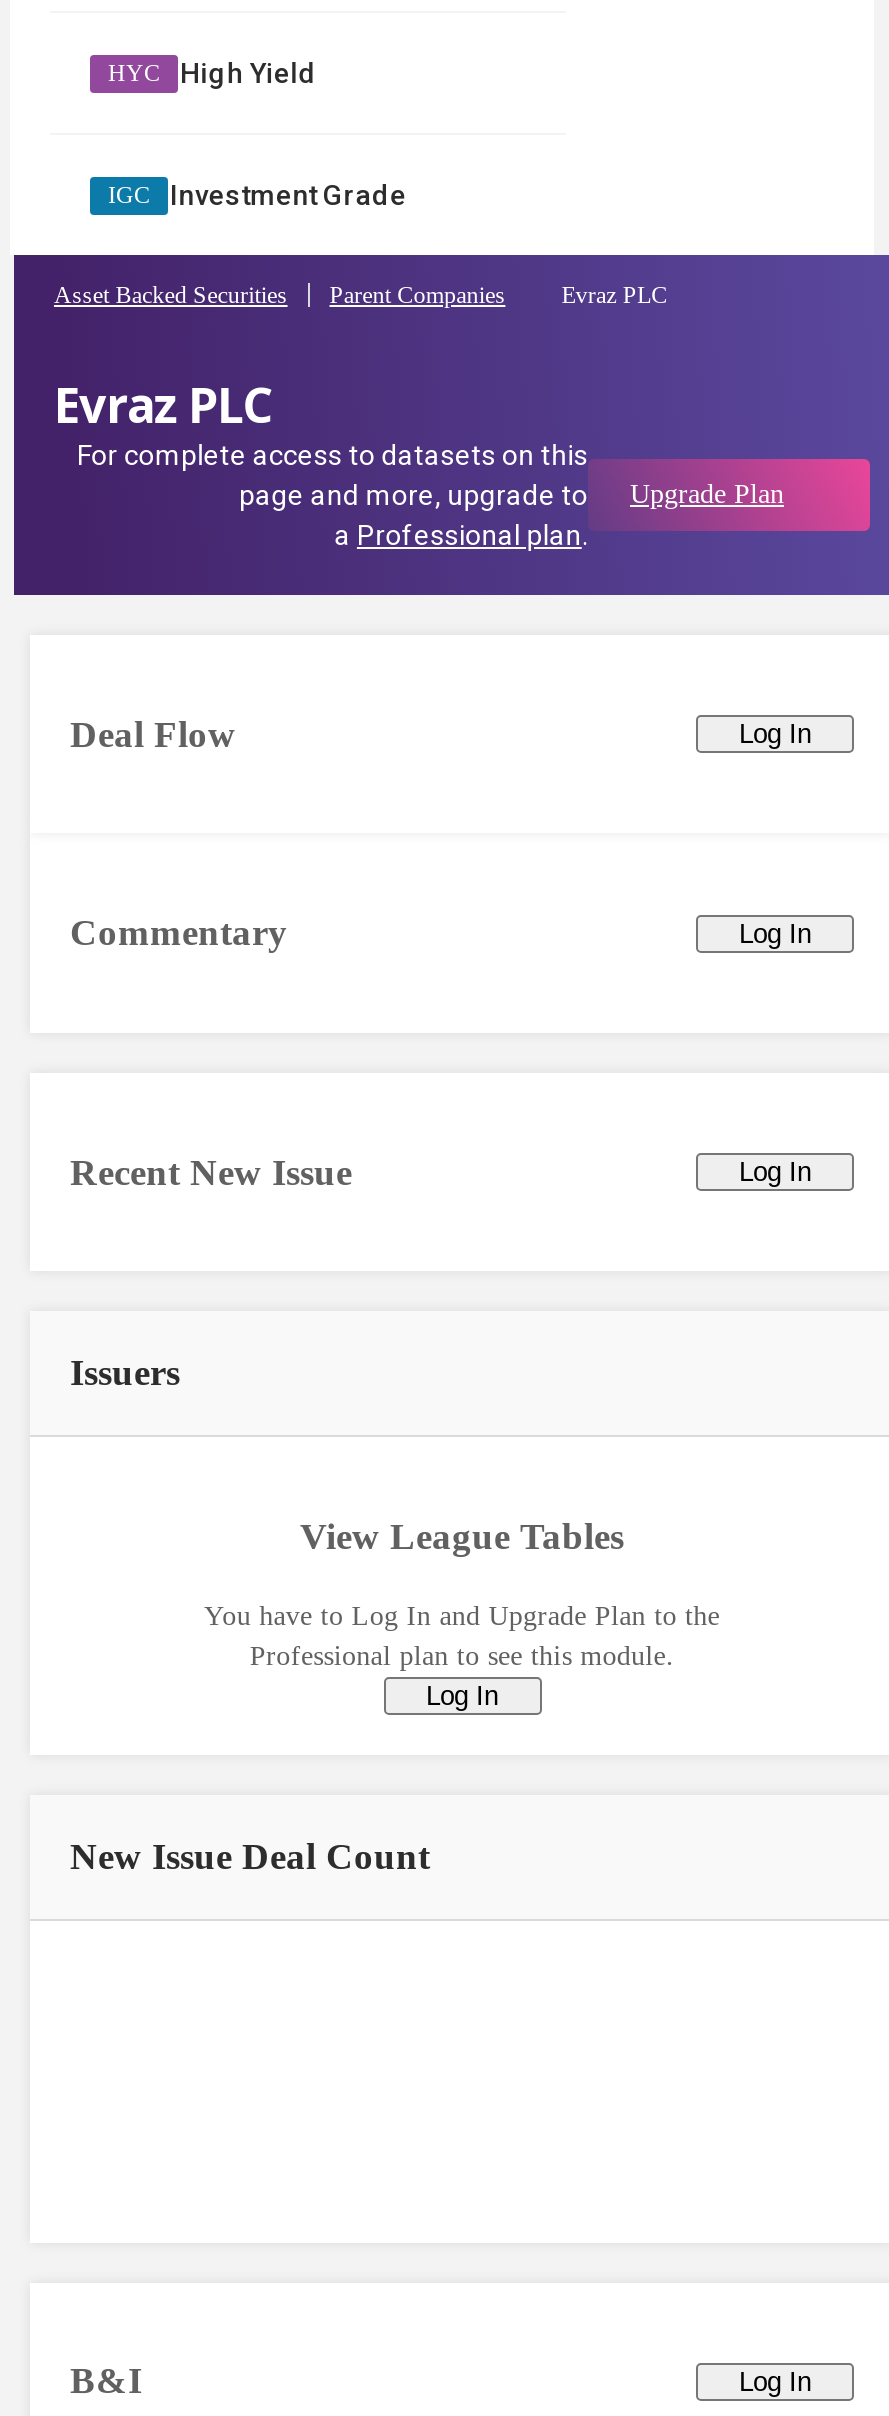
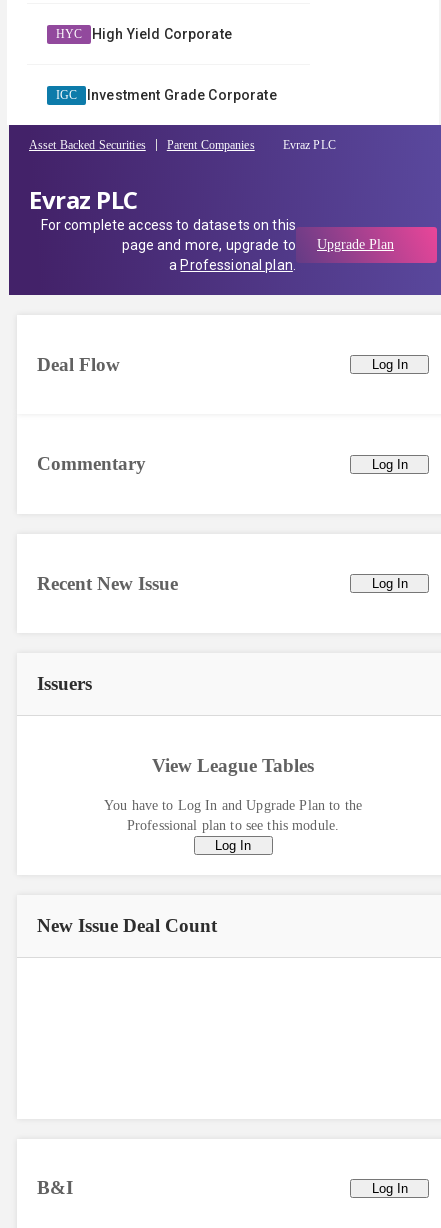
[180,57,317,89] High Yield -> [92,26,232,42] High Yield Corporate
[170,179,406,211] Investment Grade -> [87,87,277,103] Investment Grade Corporate

